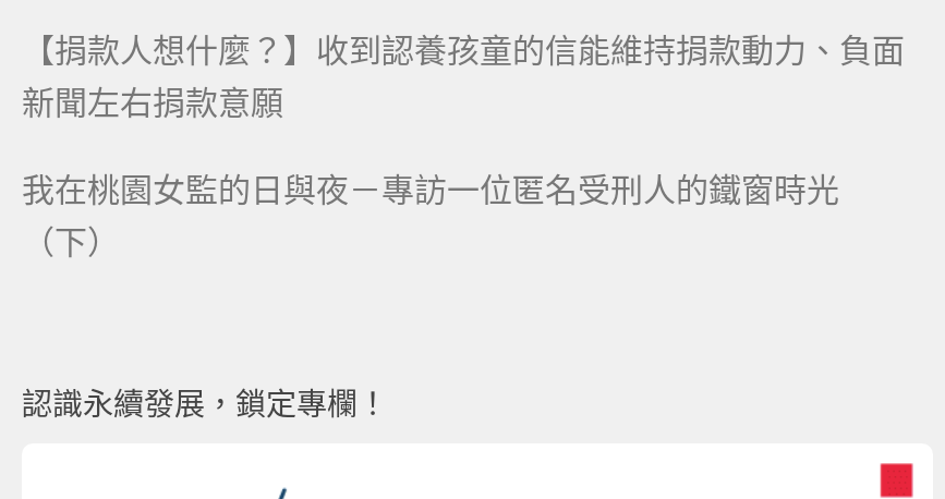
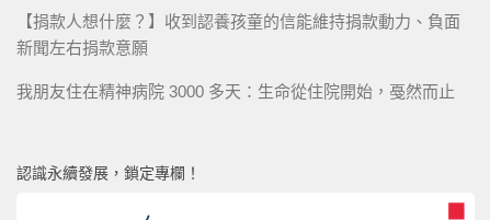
[22,172,839,261] 我在桃園女監的日與夜－專訪一位匿名受刑人的鐵窗時光 | （下） -> [16,82,455,100] 我朋友住在精神病院 3000 多天：生命從住院開始，戞然而止

